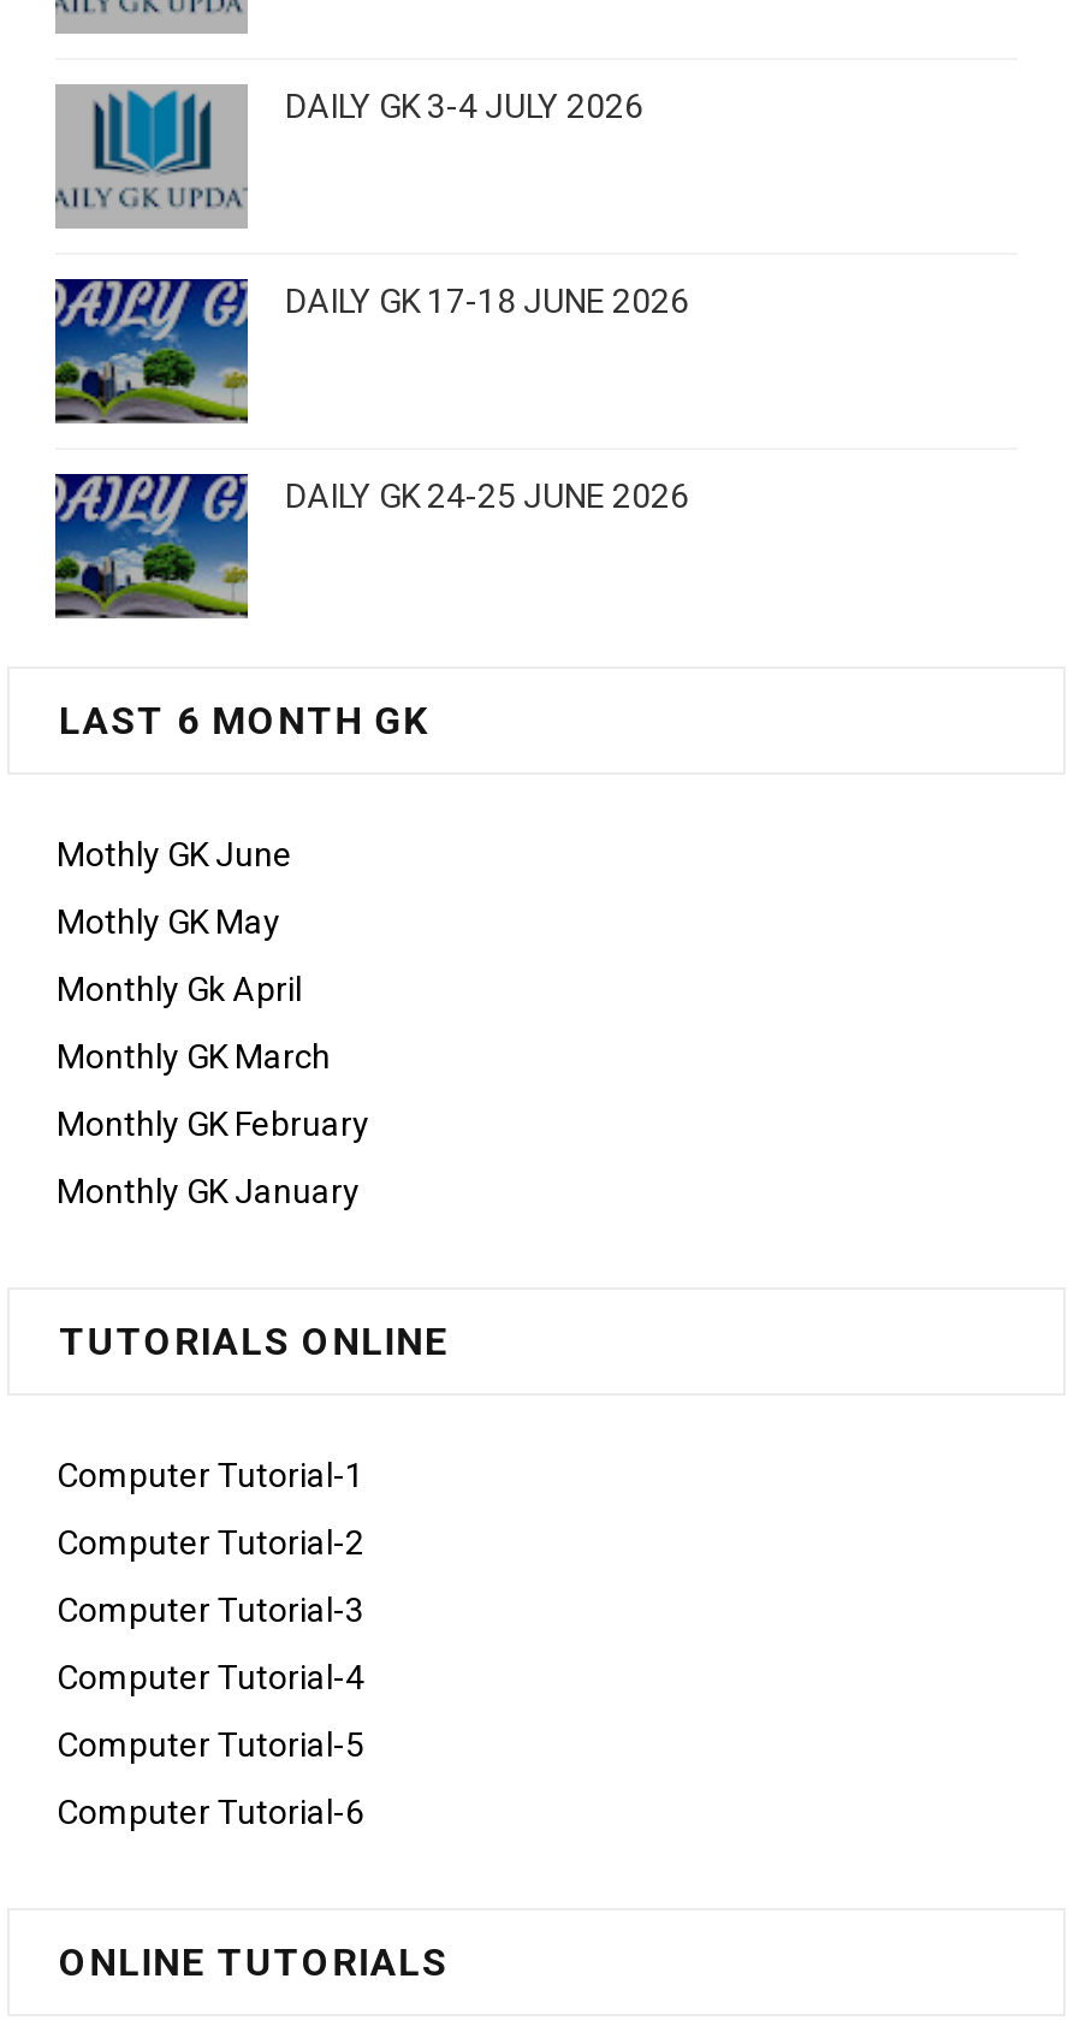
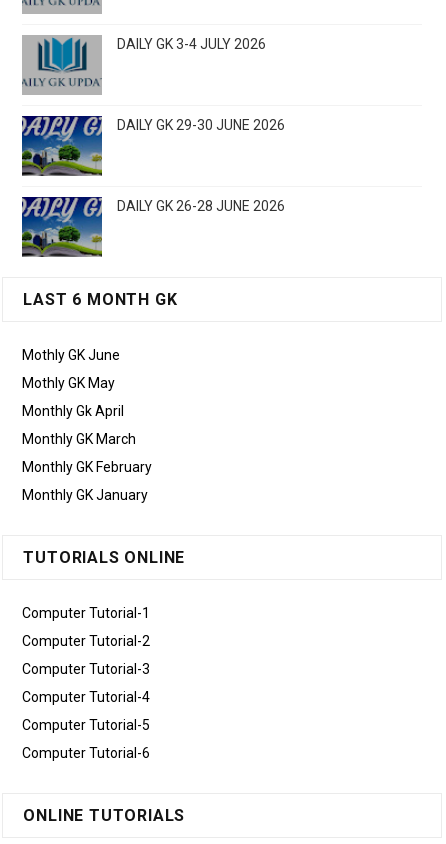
[285,282,689,320] DAILY GK 17-18 JUNE 2026 -> [117,117,285,133] DAILY GK 29-30 JUNE 2026
[285,476,689,515] DAILY GK 24-25 JUNE 2026 -> [117,198,285,214] DAILY GK 26-28 JUNE 2026

